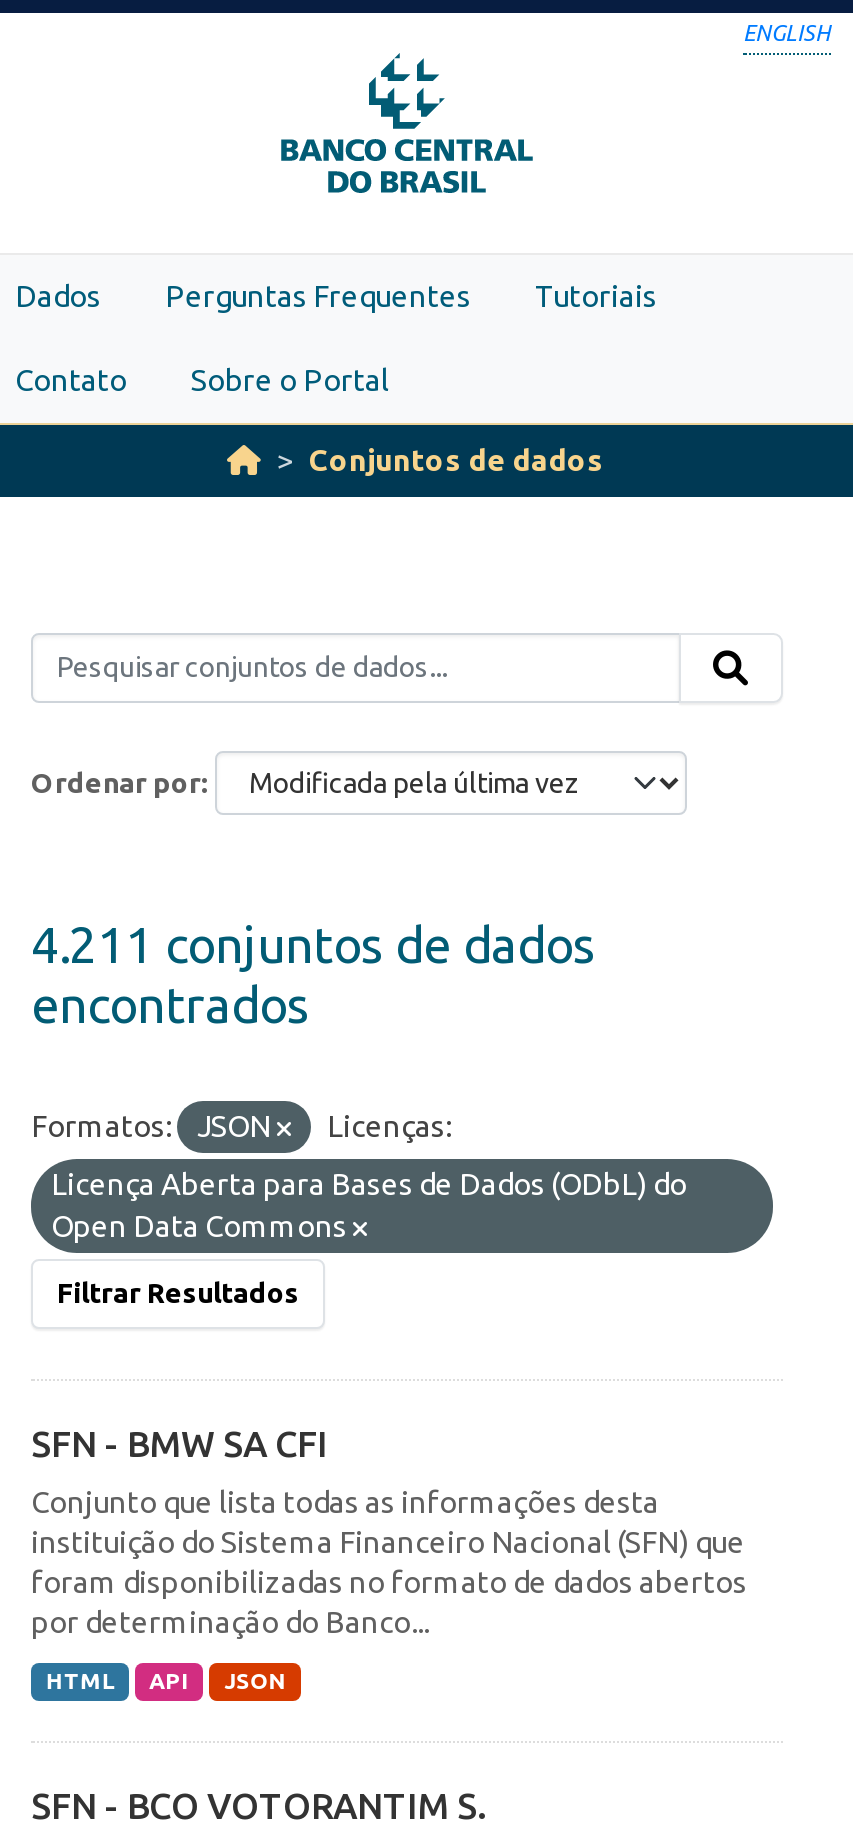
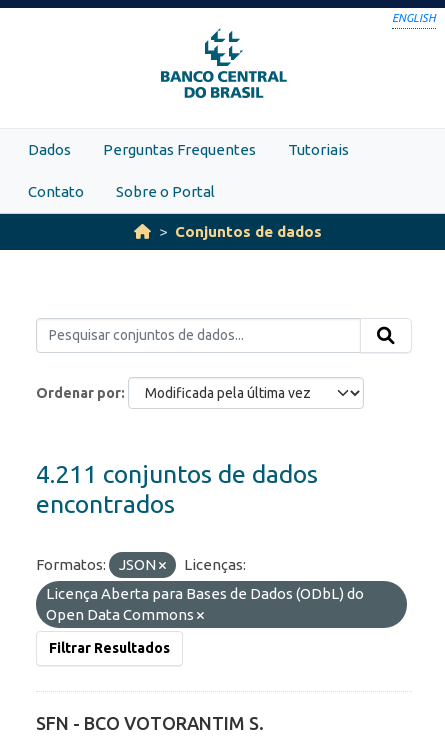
[31,1424,747,1694] SFN - BMW SA CFI | Conjunto que lista todas as informações desta | instituição do Sistema Financeiro Nacional (SFN) que | foram disponibilizadas no formato de dados abertos | por determinação do Banco... | HTML | API | JSON -> none

